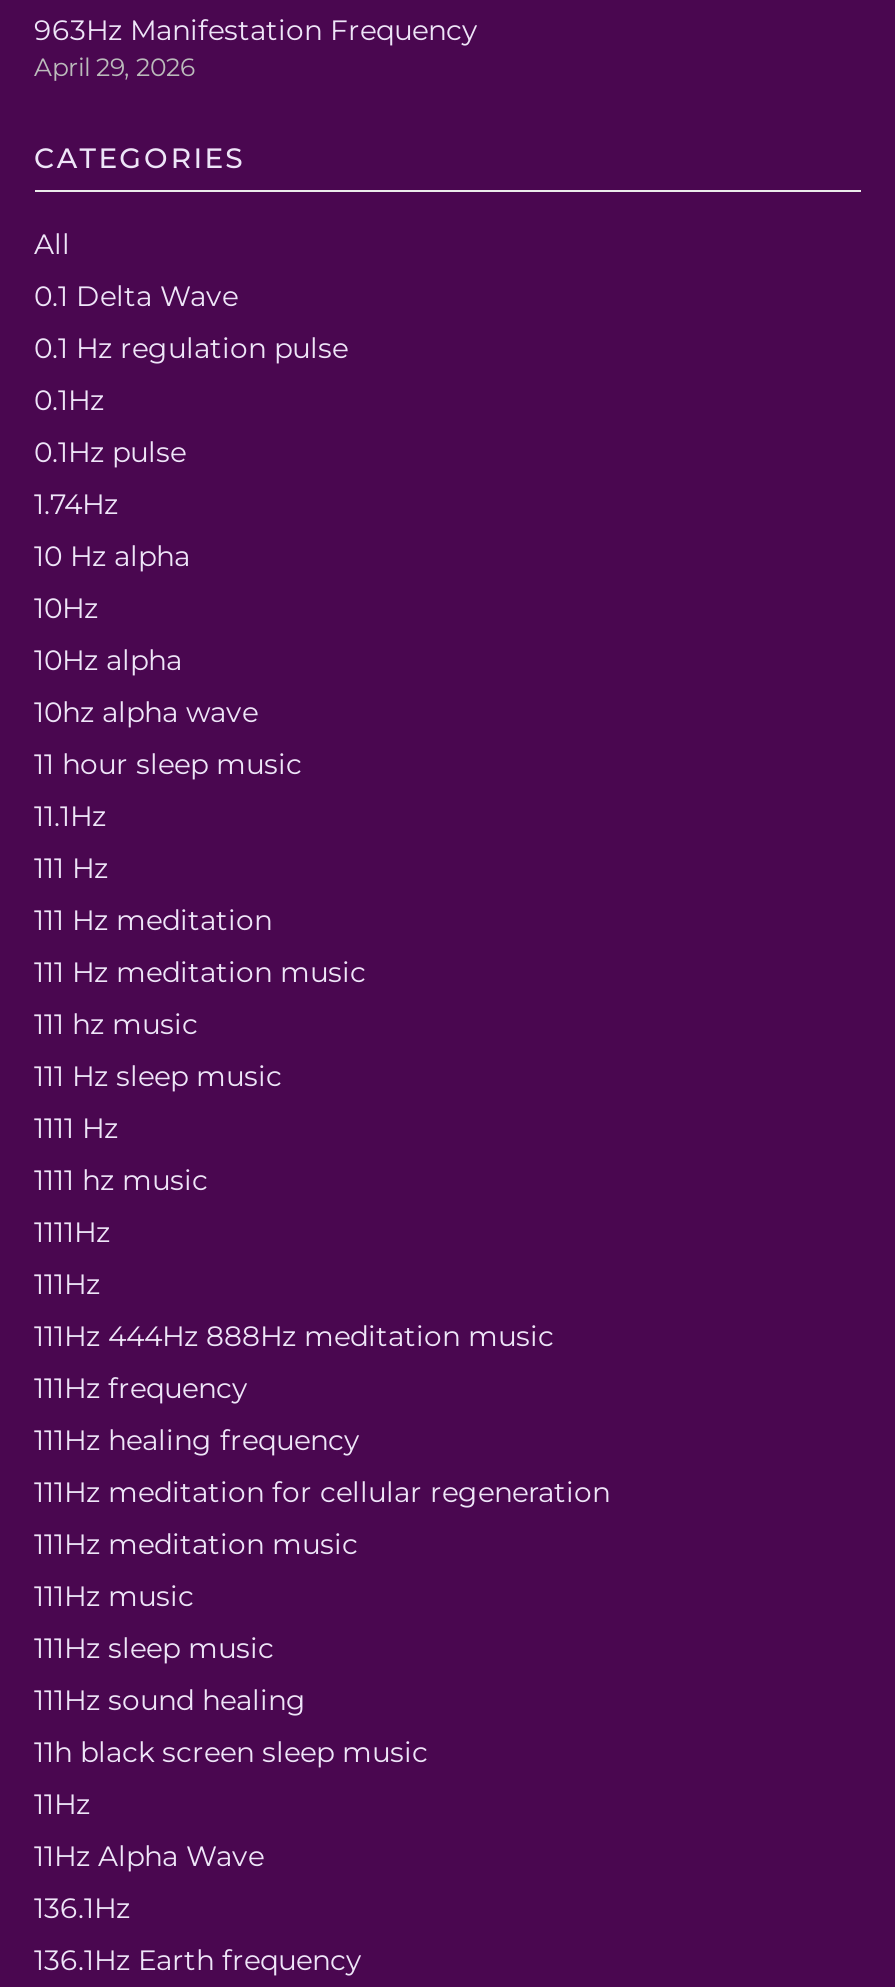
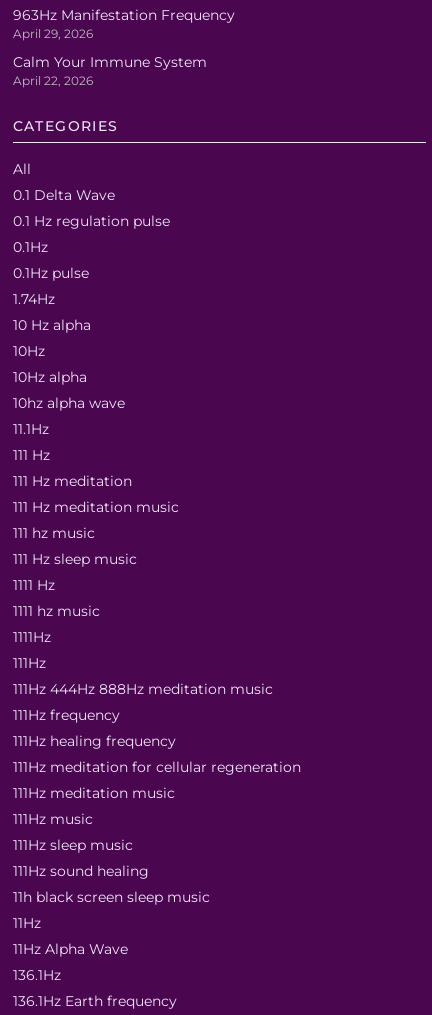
none -> [12,53,206,88] Calm Your Immune System | April 22, 2026
moved [34,140,348,731] -> [12,117,169,412]: CATEGORIES | All | 0.1 Delta Wave | ... | 10Hz alpha | 10hz alpha wave
[34,747,302,783] 11 hour sleep music -> none

